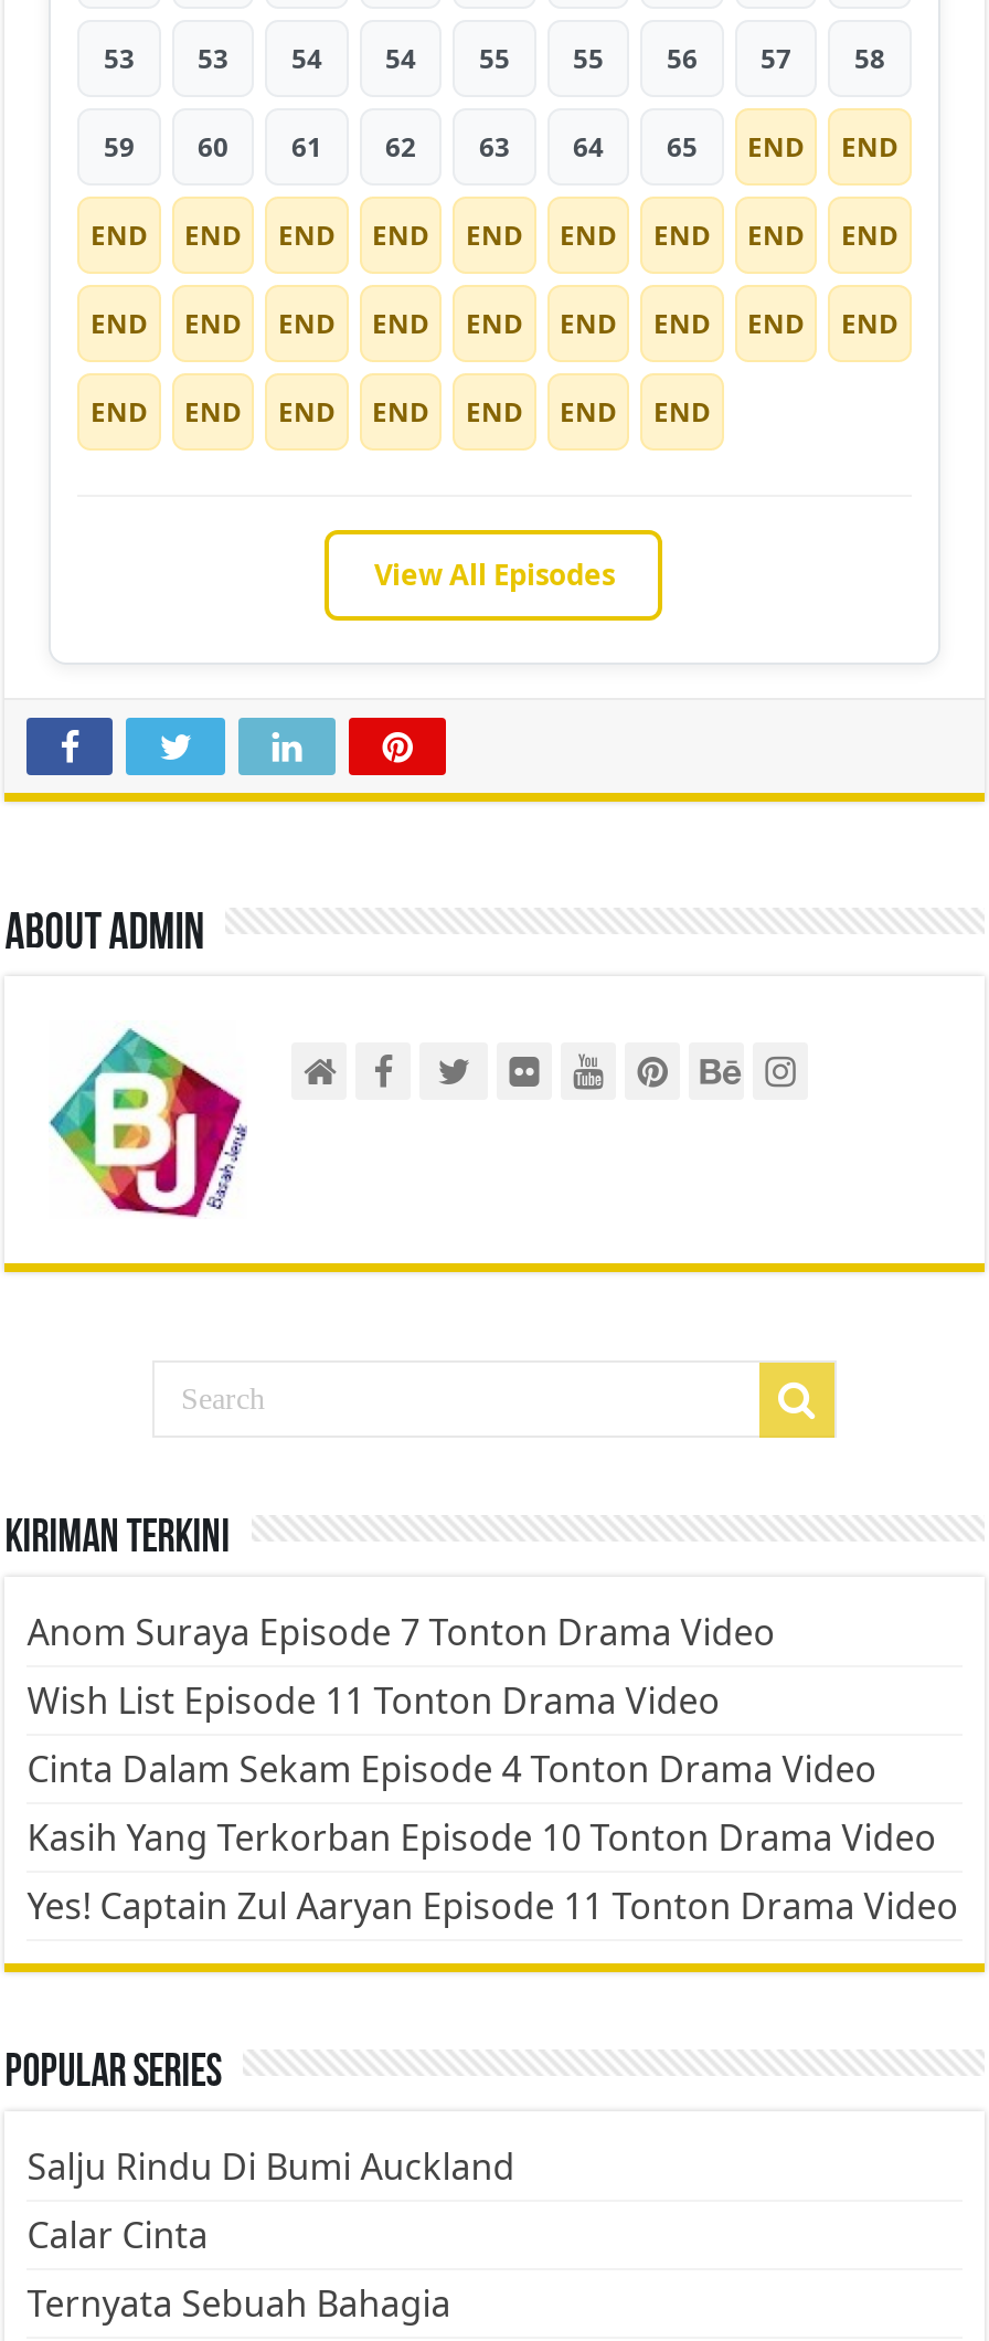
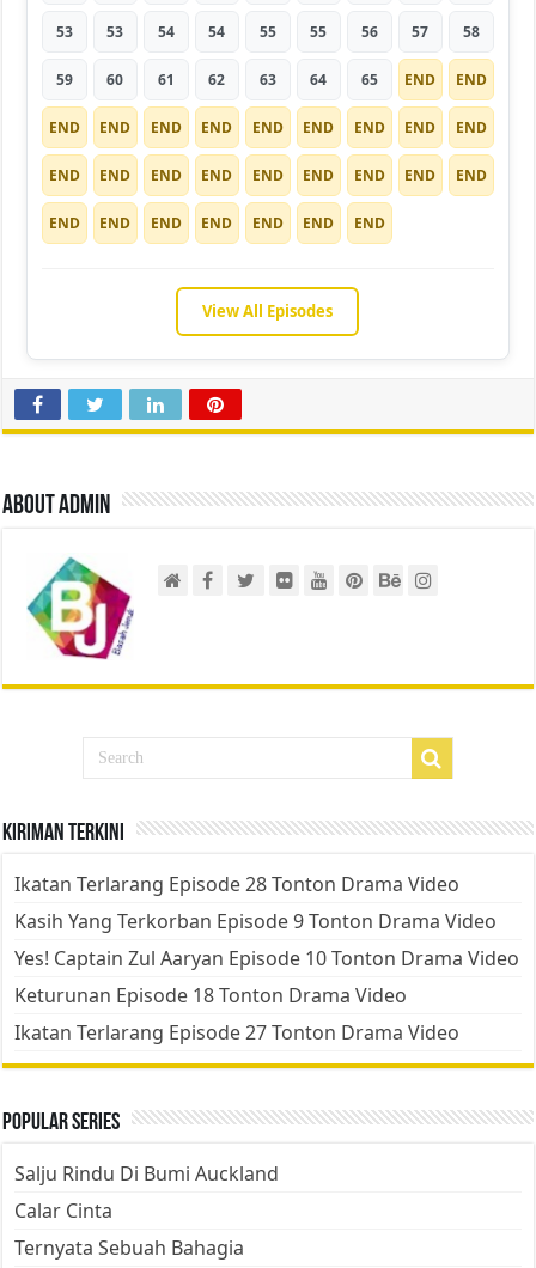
[27,1608,959,1930] Anom Suraya Episode 7 Tonton Drama Video | Wish List Episode 11 Tonton Drama Video | Cinta Dalam Sekam Episode 4 Tonton Drama Video | Kasih Yang Terkorban Episode 10 Tonton Drama Video | Yes! Captain Zul Aaryan Episode 11 Tonton Drama Video -> [15,871,519,1046] Ikatan Terlarang Episode 28 Tonton Drama Video | Kasih Yang Terkorban Episode 9 Tonton Drama Video | Yes! Captain Zul Aaryan Episode 10 Tonton Drama Video | Keturunan Episode 18 Tonton Drama Video | Ikatan Terlarang Episode 27 Tonton Drama Video

